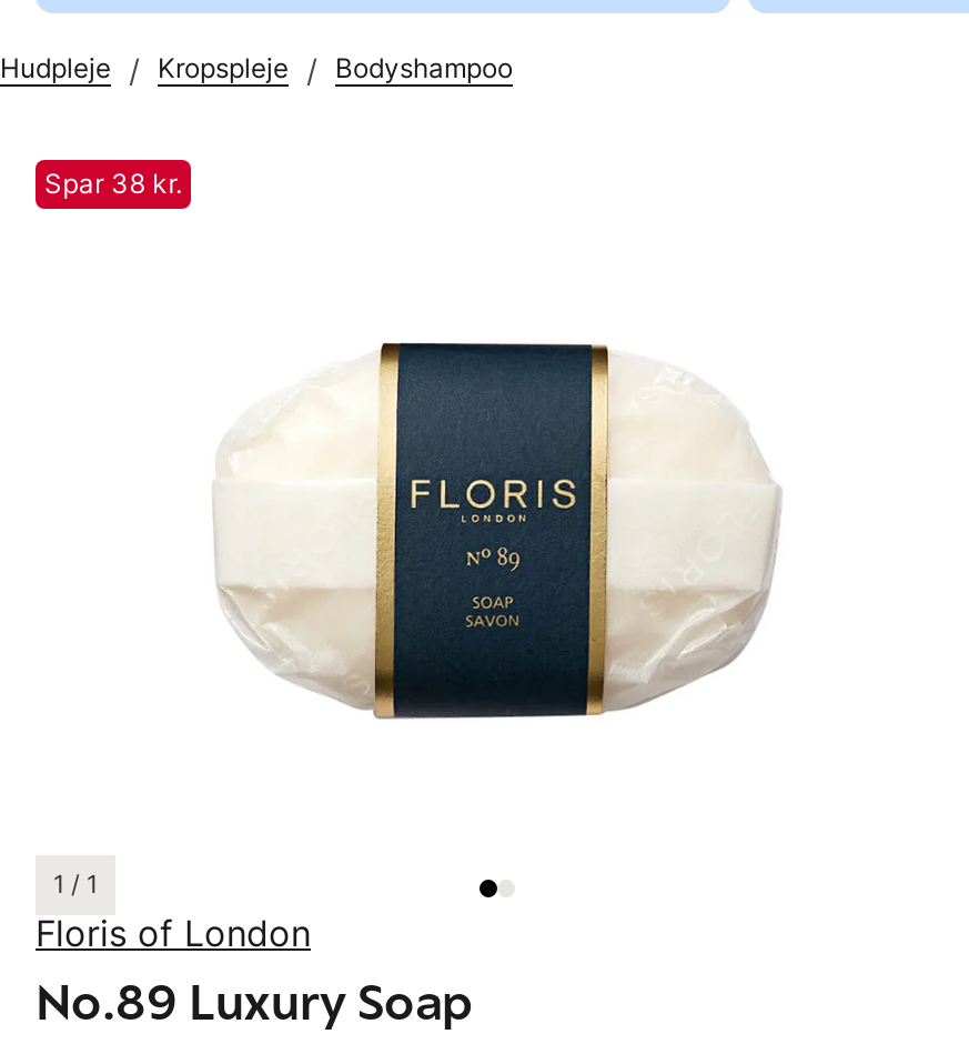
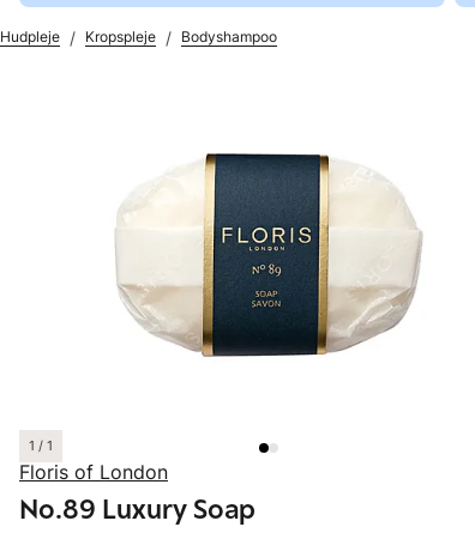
[44,167,182,200] Spar 38 kr. -> none

